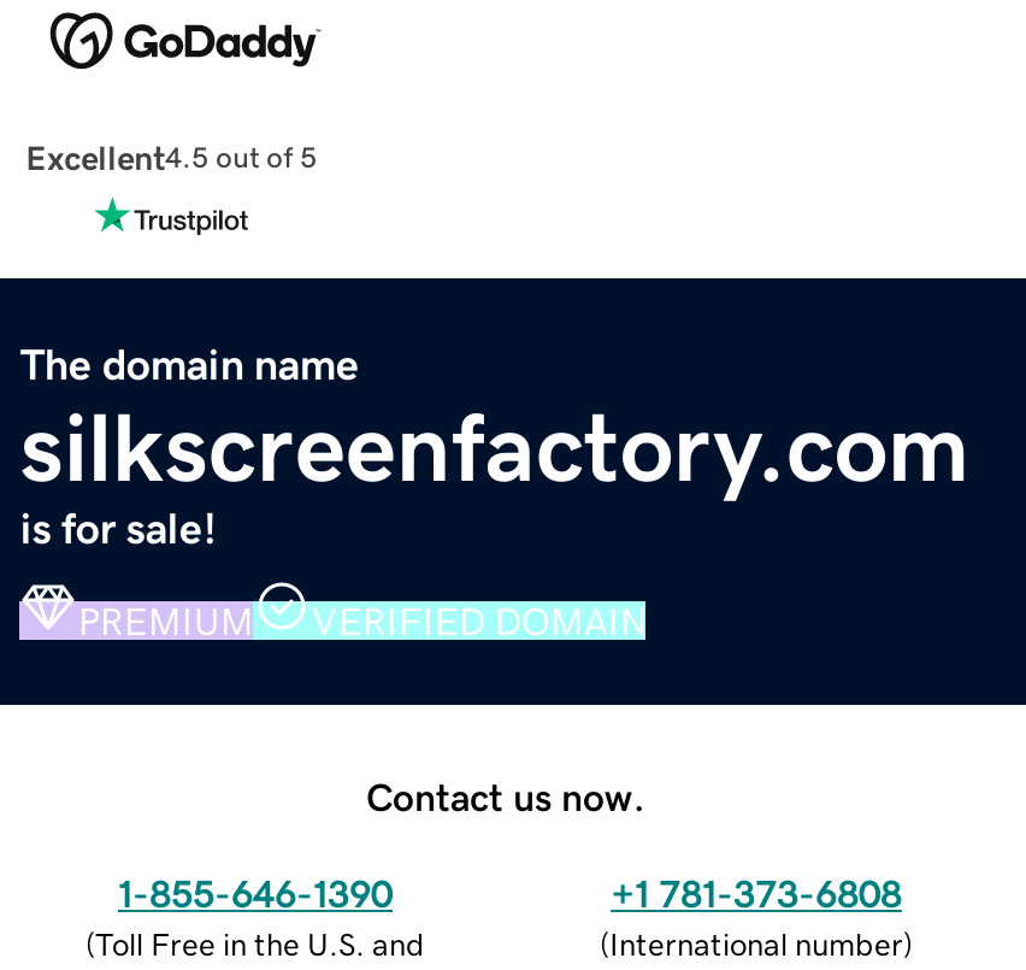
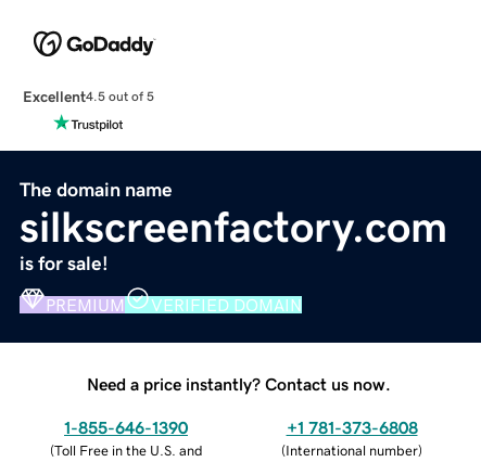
[366,776,645,815] Contact us now. -> [87,375,391,392] Need a price instantly? Contact us now.

